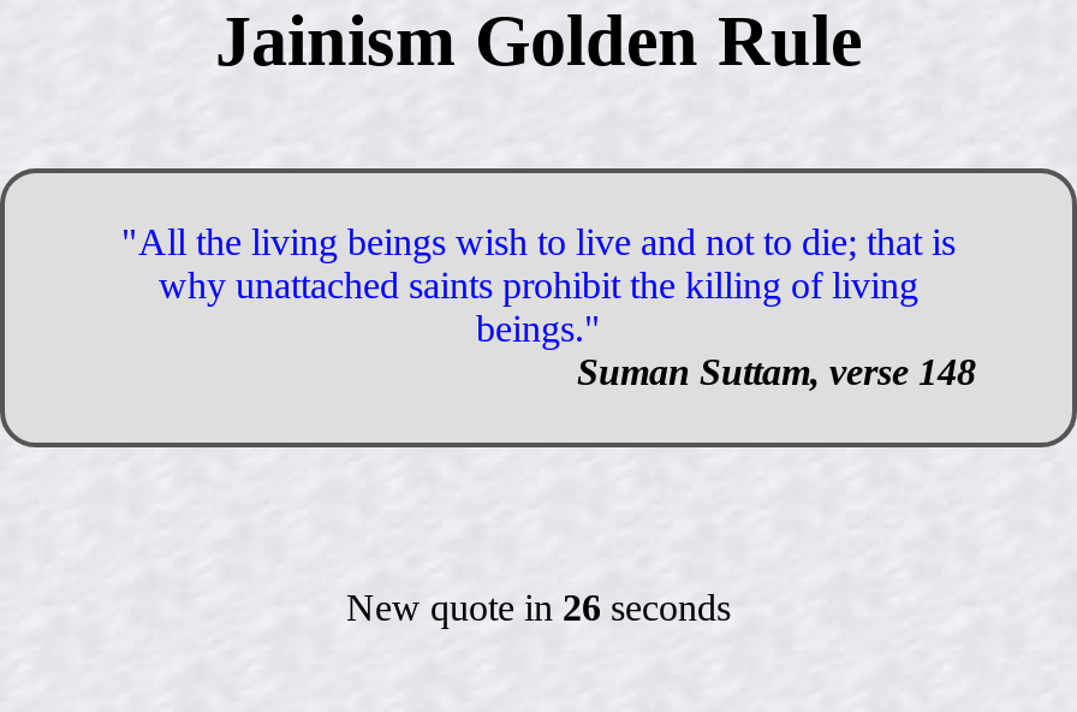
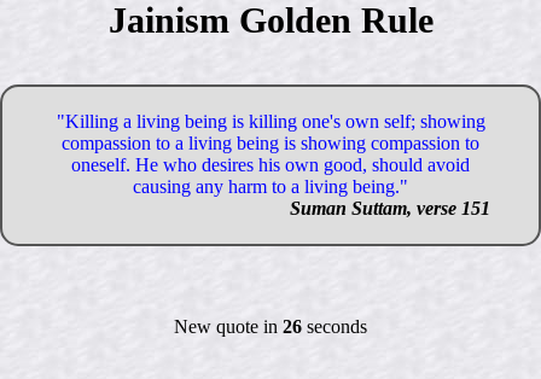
[121,221,976,392] "All the living beings wish to live and not to die; that is | why unattached saints prohibit the killing of living | beings." | Suman Suttam, verse 148 -> [56,111,490,218] "Killing a living being is killing one's own self; showing | compassion to a living being is showing compassion to | oneself. He who desires his own good, should avoid | causing any harm to a living being." | Suman Suttam, verse 151

